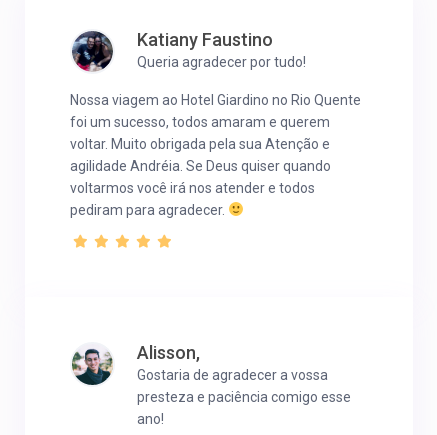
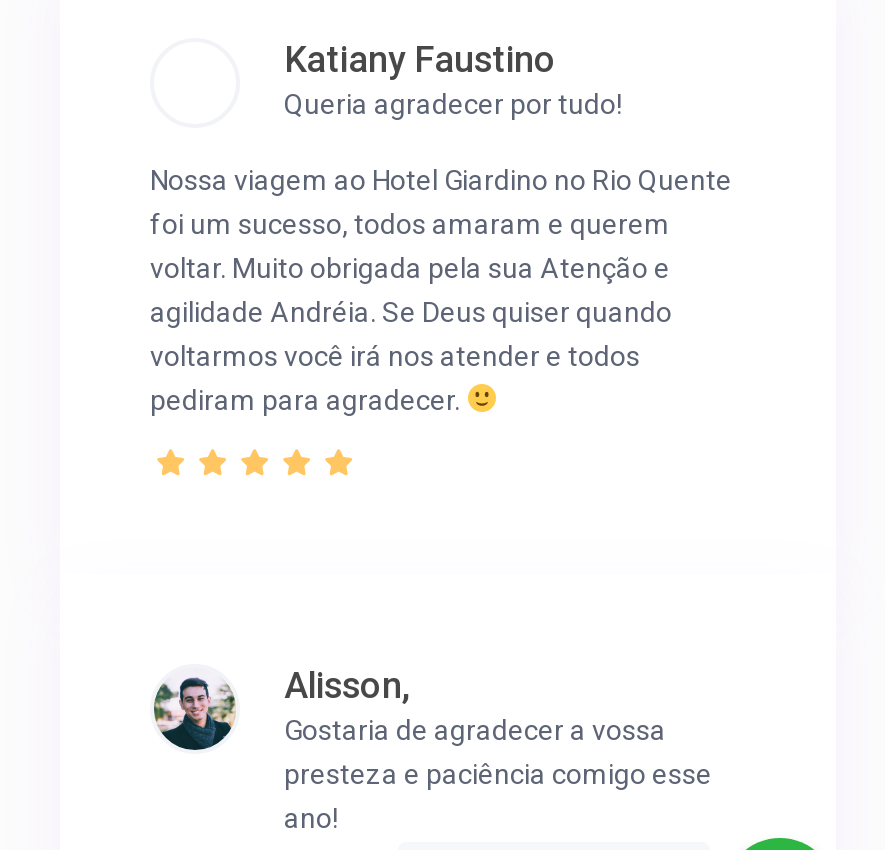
[71,30,114,72] [image] -> none

